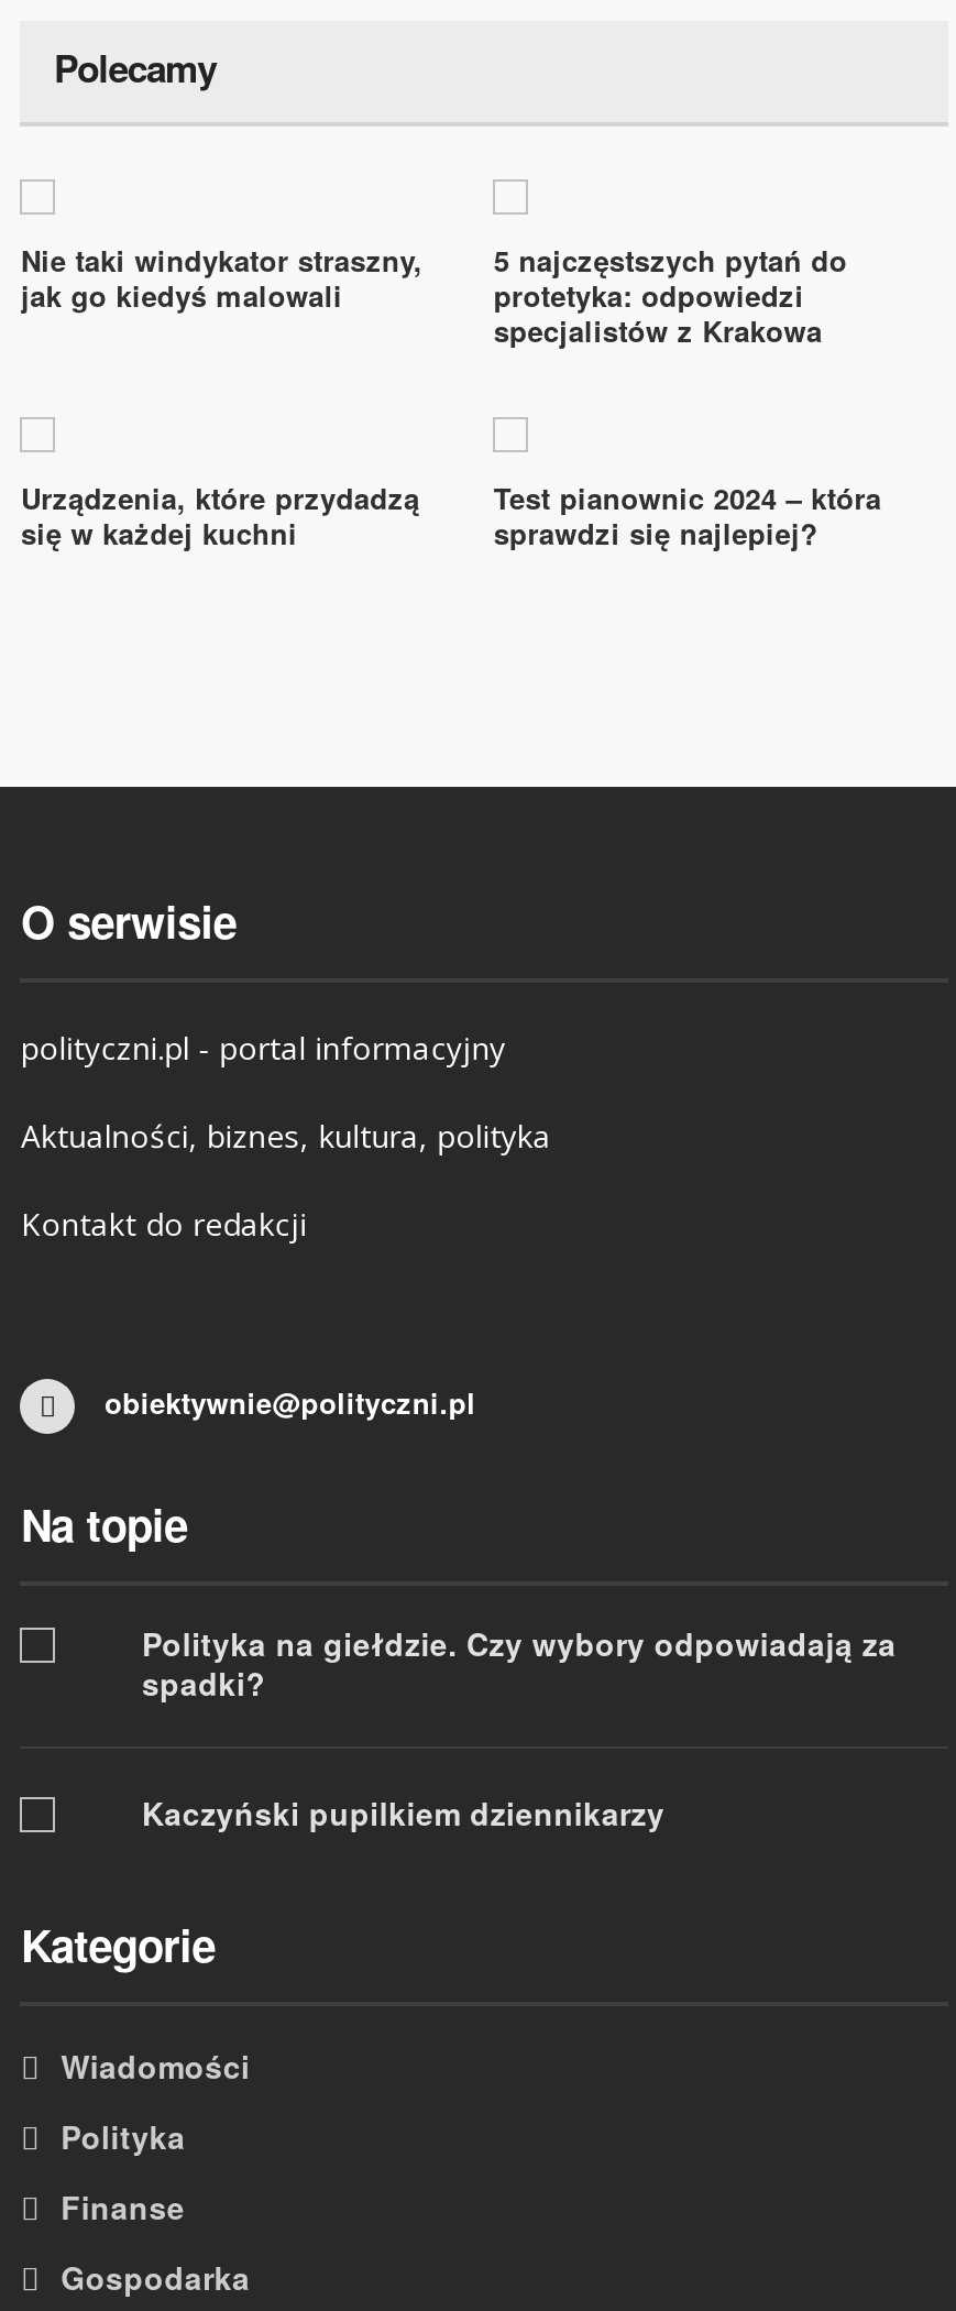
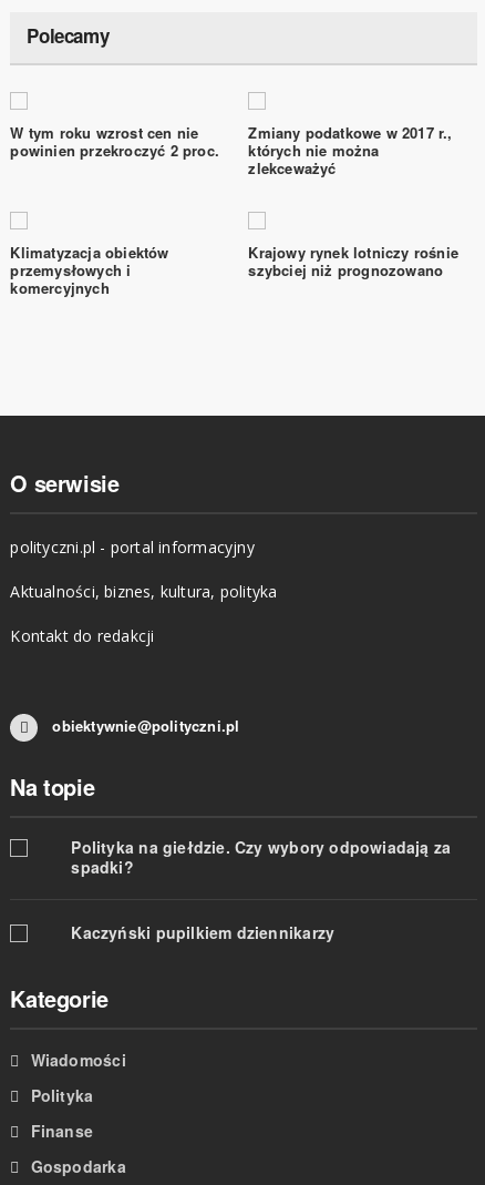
[21,239,423,316] Nie taki windykator straszny, | jak go kiedyś malowali -> [10,122,219,161] W tym roku wzrost cen nie | powinien przekroczyć 2 proc.
[494,239,847,351] 5 najczęstszych pytań do | protetyka: odpowiedzi | specjalistów z Krakowa -> [248,122,452,179] Zmiany podatkowe w 2017 r., | których nie można | zlekceważyć
[21,475,420,552] Urządzenia, które przydadzą | się w każdej kuchni -> [10,241,169,298] Klimatyzacja obiektów | przemysłowych i | komercyjnych
[494,475,881,552] Test pianownic 2024 – która | sprawdzi się najlepiej? -> [248,241,458,280] Krajowy rynek lotniczy rośnie | szybciej niż prognozowano

